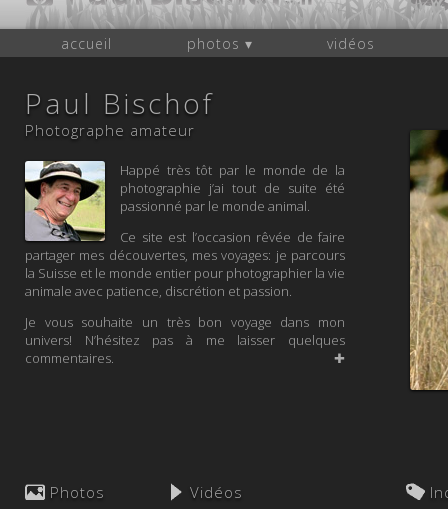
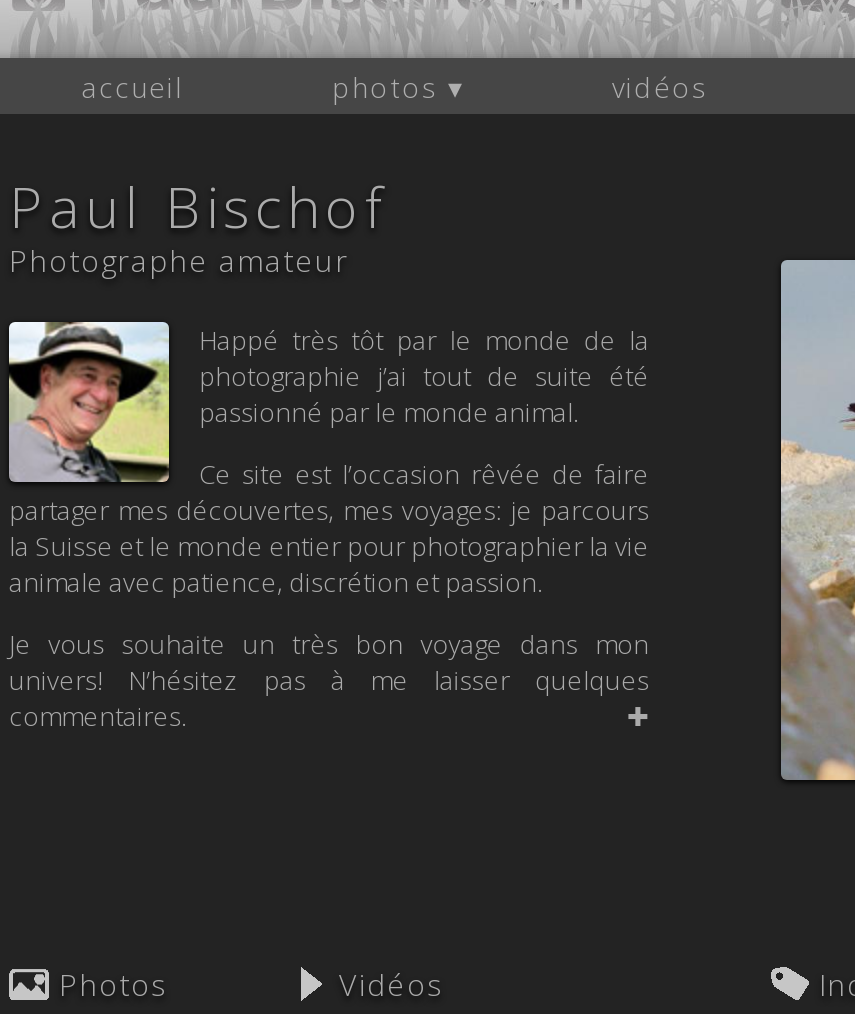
[409,130,445,391] [image] -> [779,258,849,780] [image]

